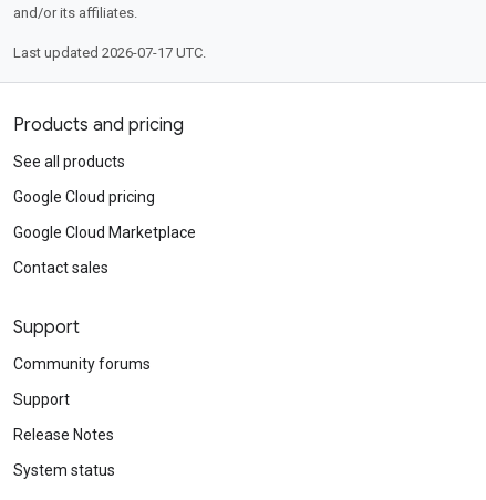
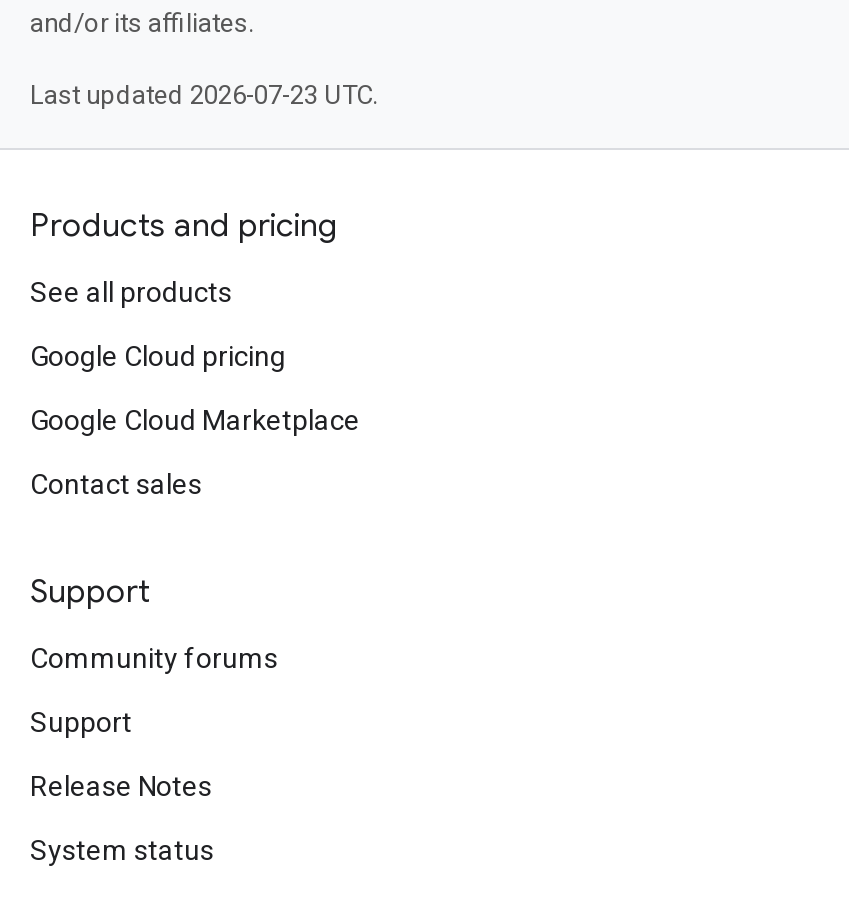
[13,44,206,61] Last updated 2026-07-17 UTC. -> [30,80,378,110] Last updated 2026-07-23 UTC.

